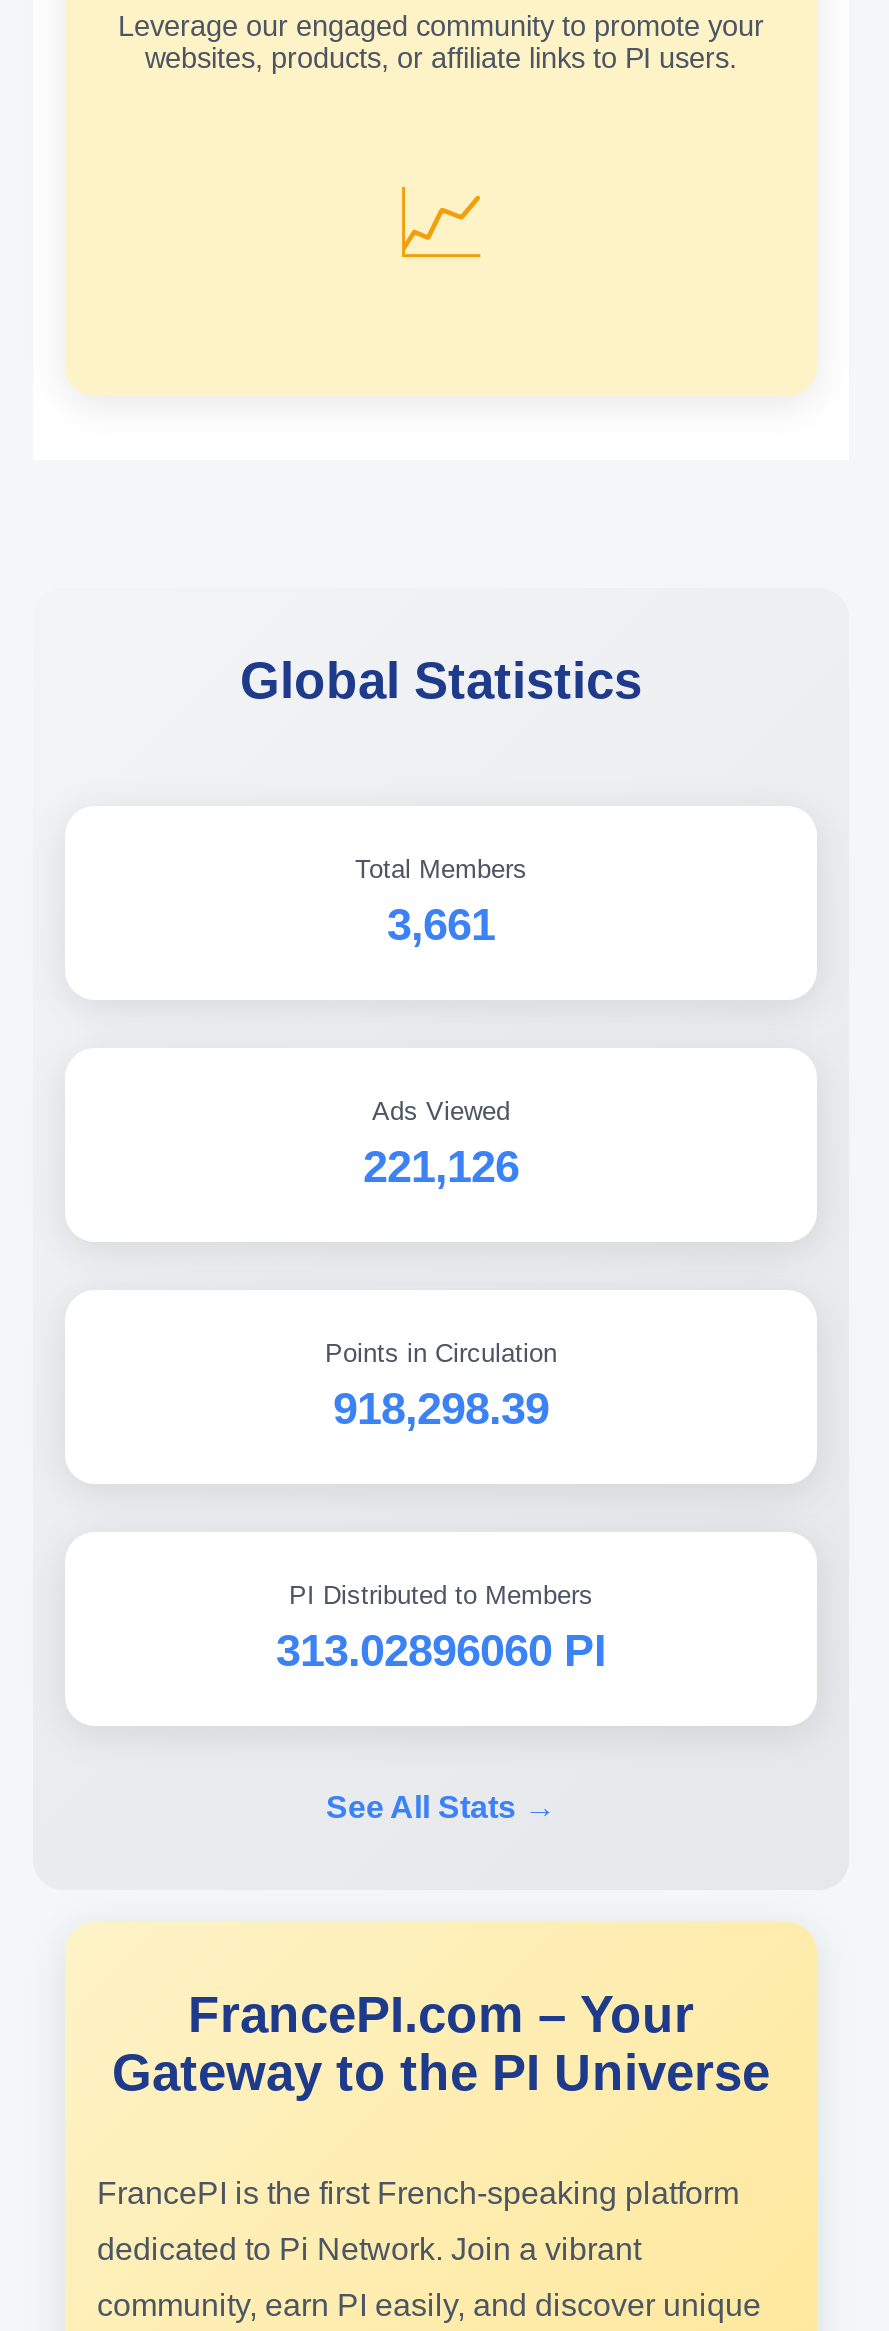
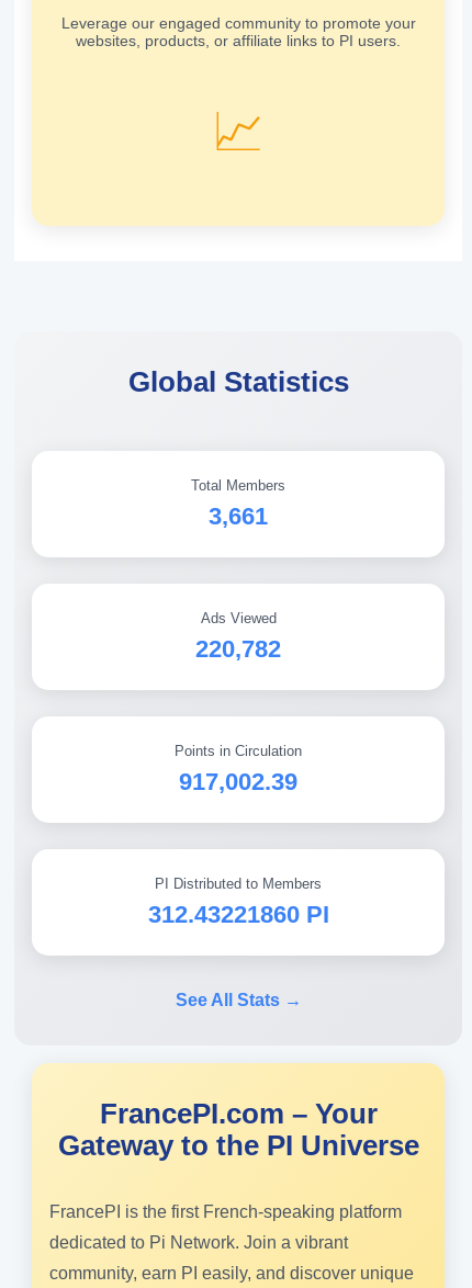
[363,1142,519,1192] 221,126 -> [195,635,281,662] 220,782
[333,1384,549,1434] 918,298.39 -> [179,768,297,795] 917,002.39
[276,1626,606,1676] 313.02896060 PI -> [148,901,329,928] 312.43221860 PI

